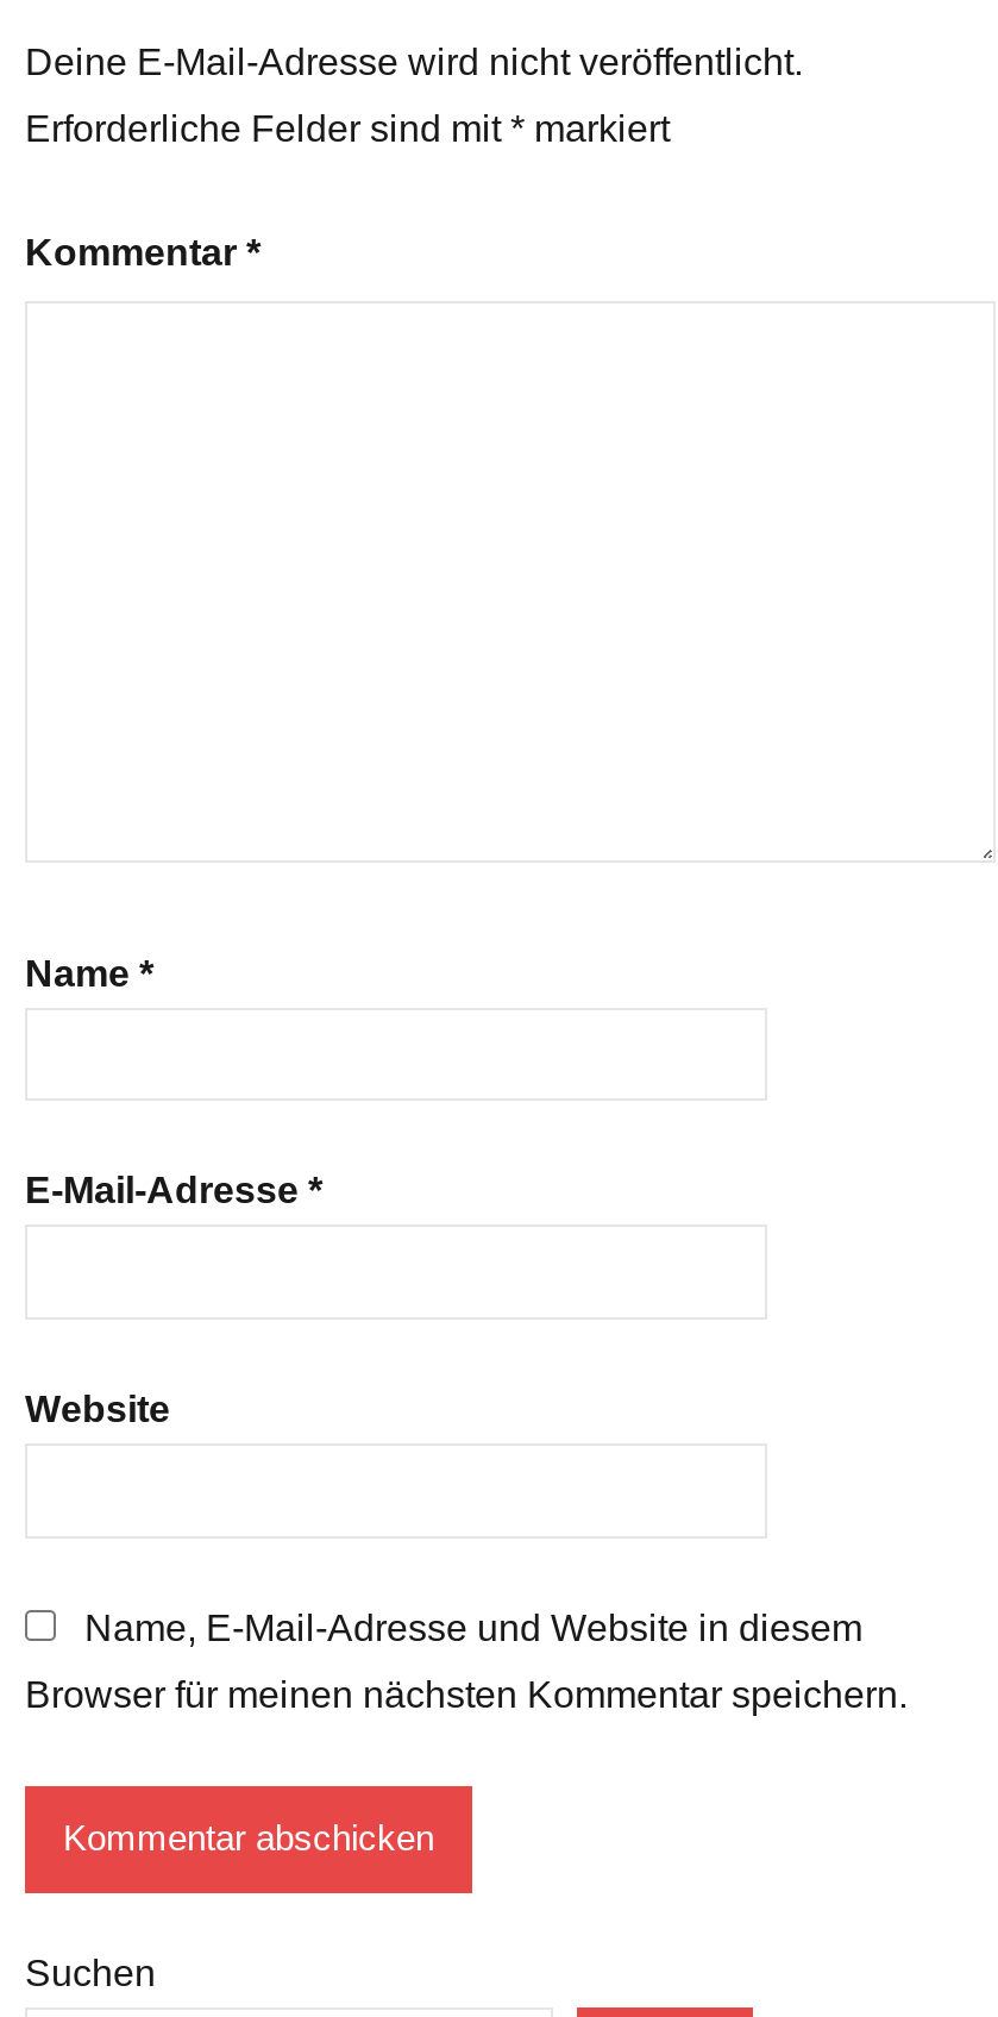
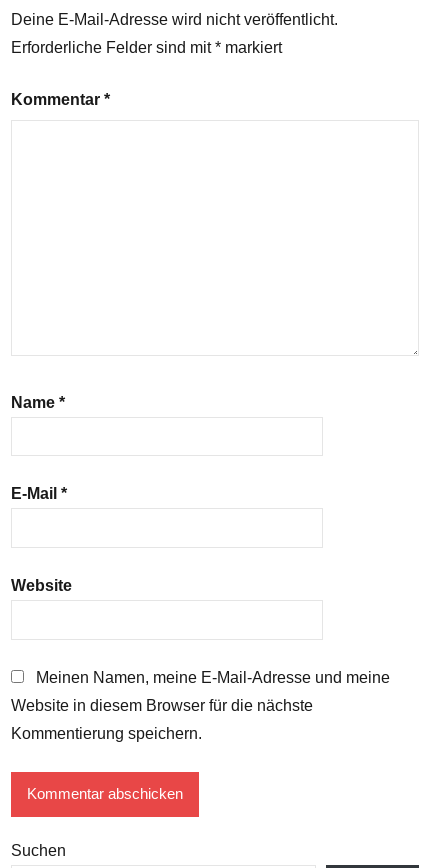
[25,1170,322,1211] E-Mail-Adresse * -> [11,485,67,502] E-Mail *
[25,1606,908,1714] Name, E-Mail-Adresse und Website in diesem | Browser für meinen nächsten Kommentar speichern. -> [11,668,390,741] Meinen Namen, meine E-Mail-Adresse und meine | Website in diesem Browser für die nächste | Kommentierung speichern.

